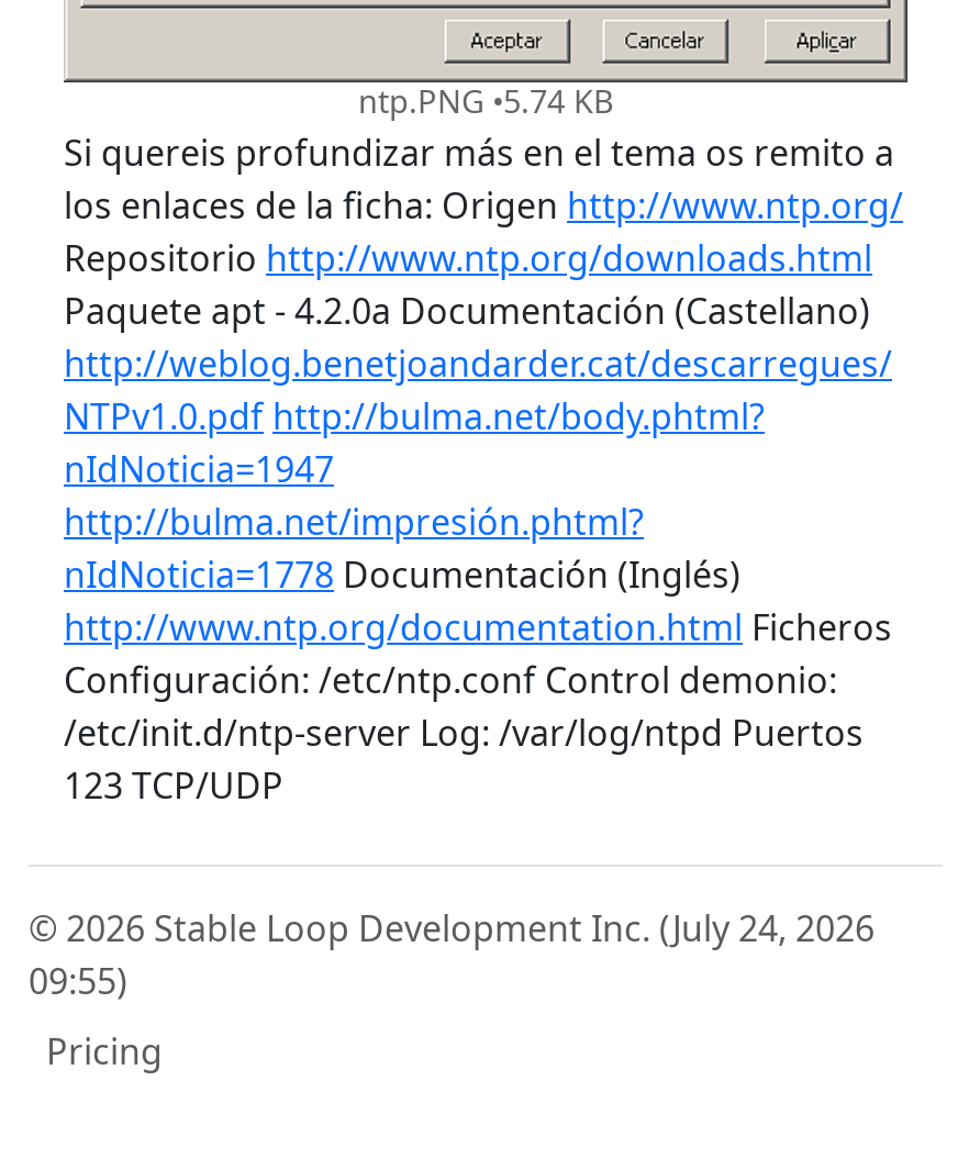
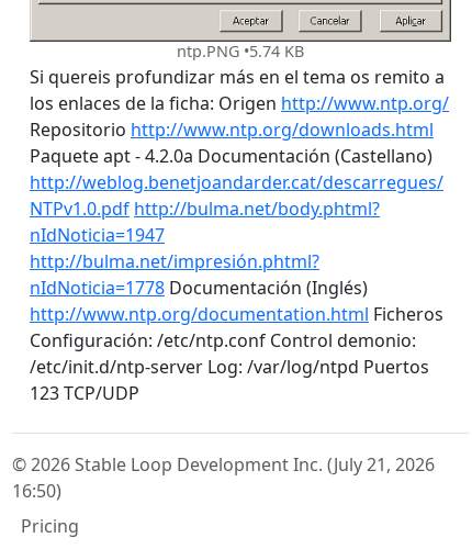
[29,905,875,953] © 2026 Stable Loop Development Inc. (July 24, 2026 -> [12,453,435,477] © 2026 Stable Loop Development Inc. (July 21, 2026
[29,957,127,1006] 09:55) -> [12,479,61,503] 16:50)

